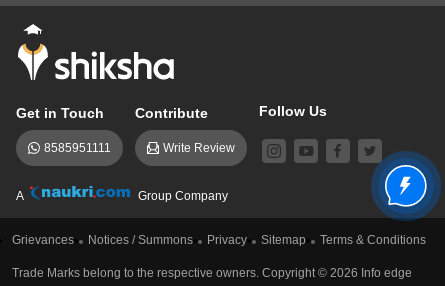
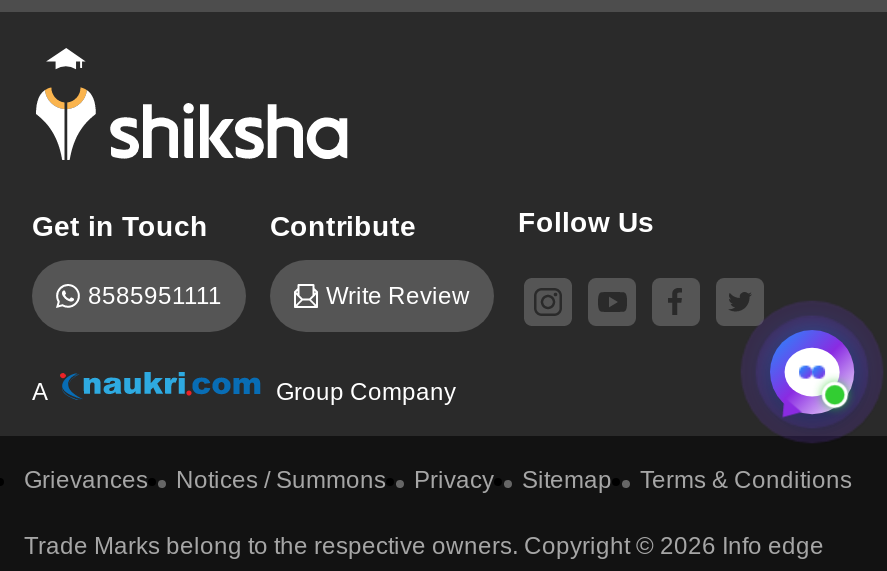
[378,158,434,214] [image] -> [756,316,868,426] [image]

